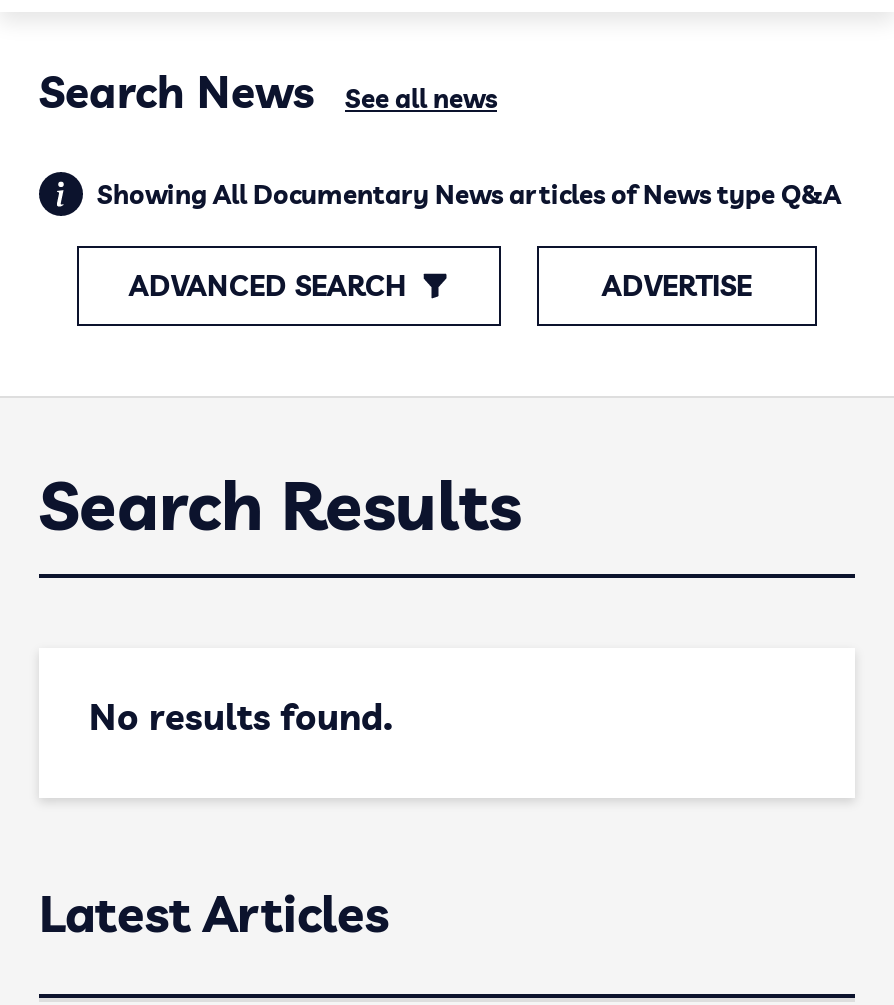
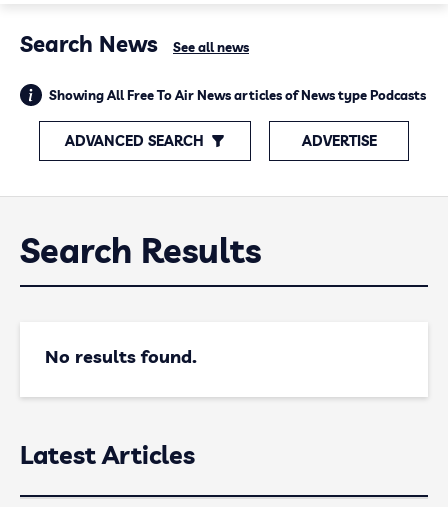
[97,178,841,210] Showing All Documentary News articles of News type Q&A -> [49,87,426,103] Showing All Free To Air News articles of News type Podcasts

